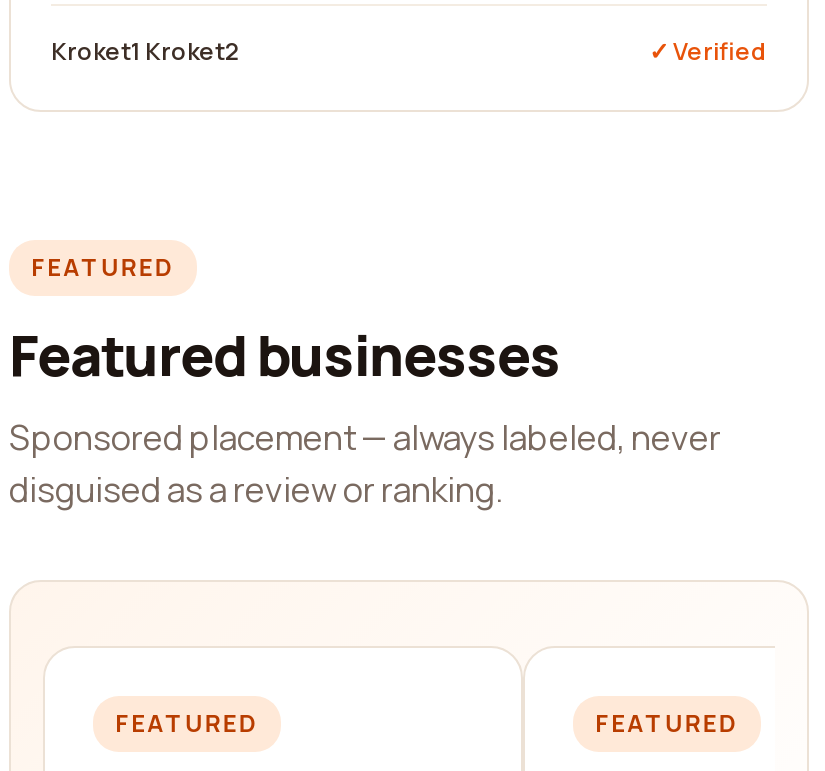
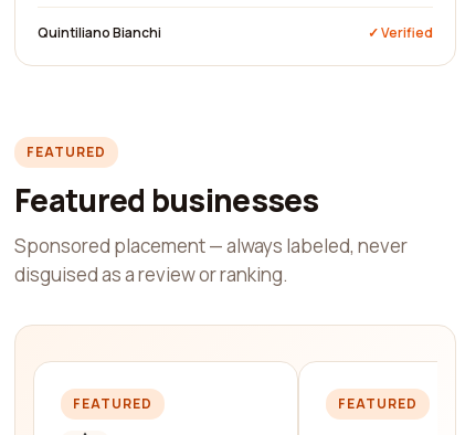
[51,34,241,68] Kroket1 Kroket2 -> [38,23,161,42] Quintiliano Bianchi

